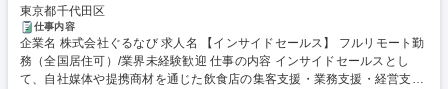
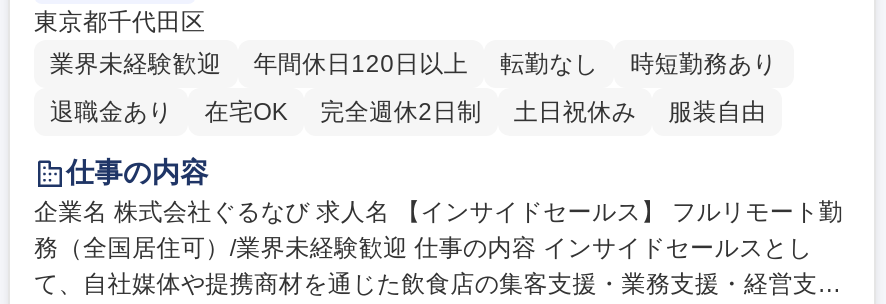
[34,21,75,32] 仕事内容 -> [50,50,777,188] 業界未経験歓迎 | 年間休日120日以上 | 転勤なし | 時短勤務あり | 退職金あり | 在宅OK | 完全週休2日制 | 土日祝休み | 服装自由 | 仕事の内容

